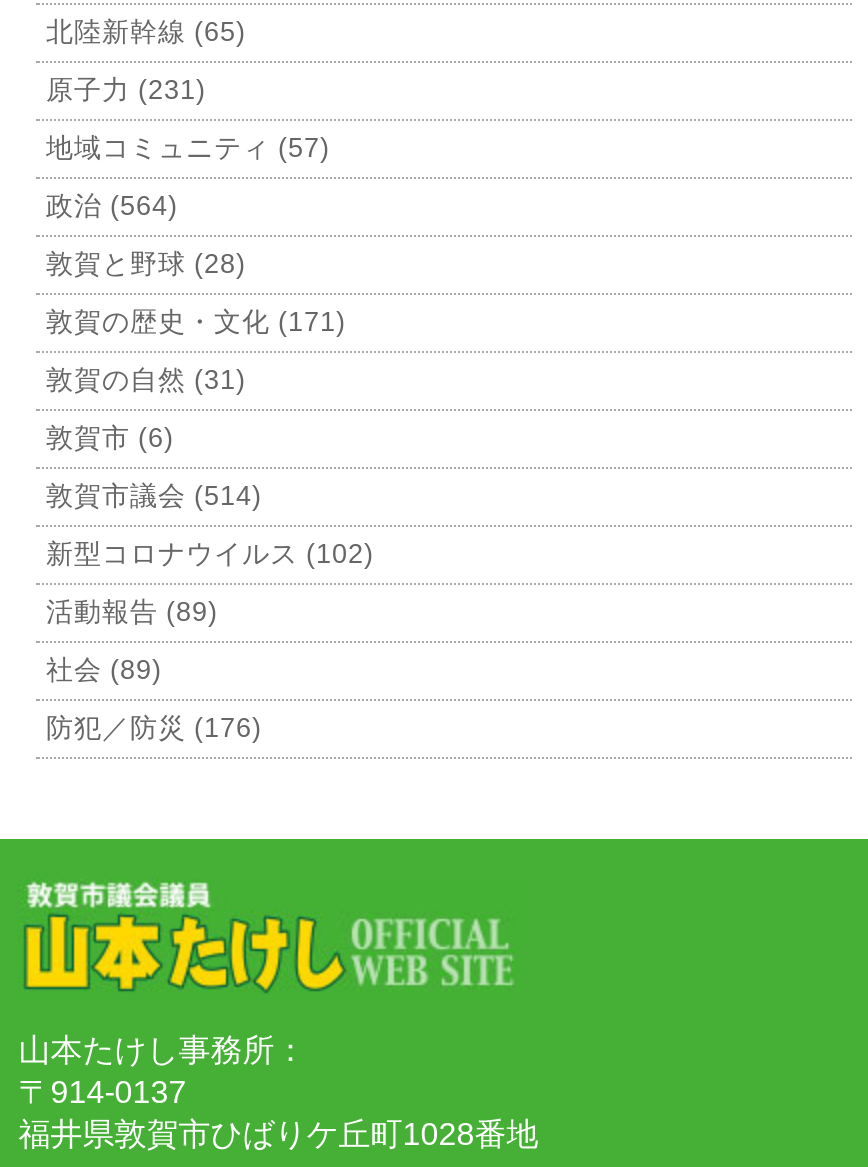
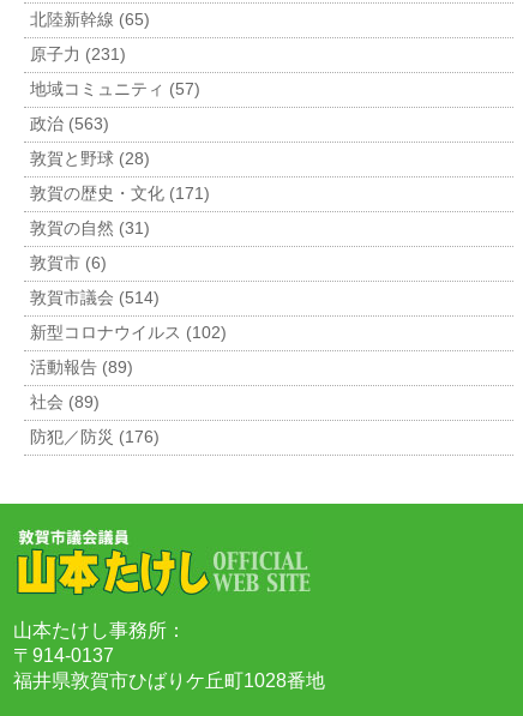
[46,191,178,221] 政治 (564) -> [30,115,109,133] 政治 (563)

